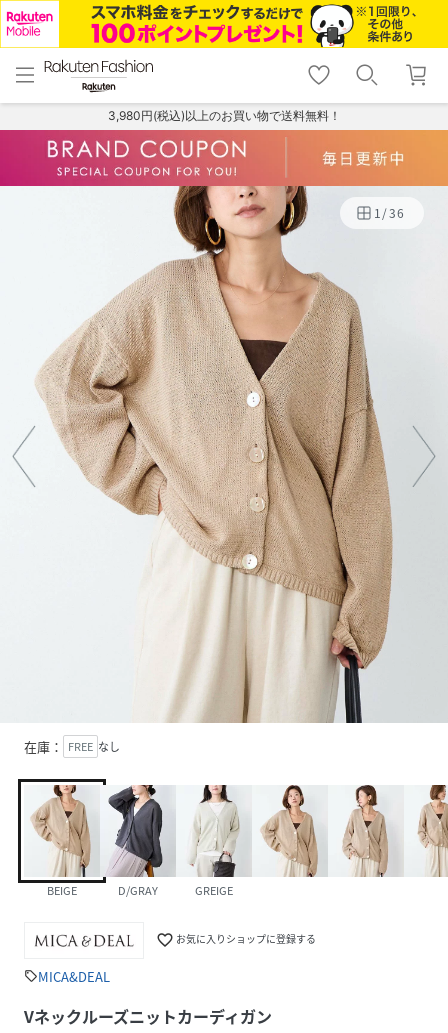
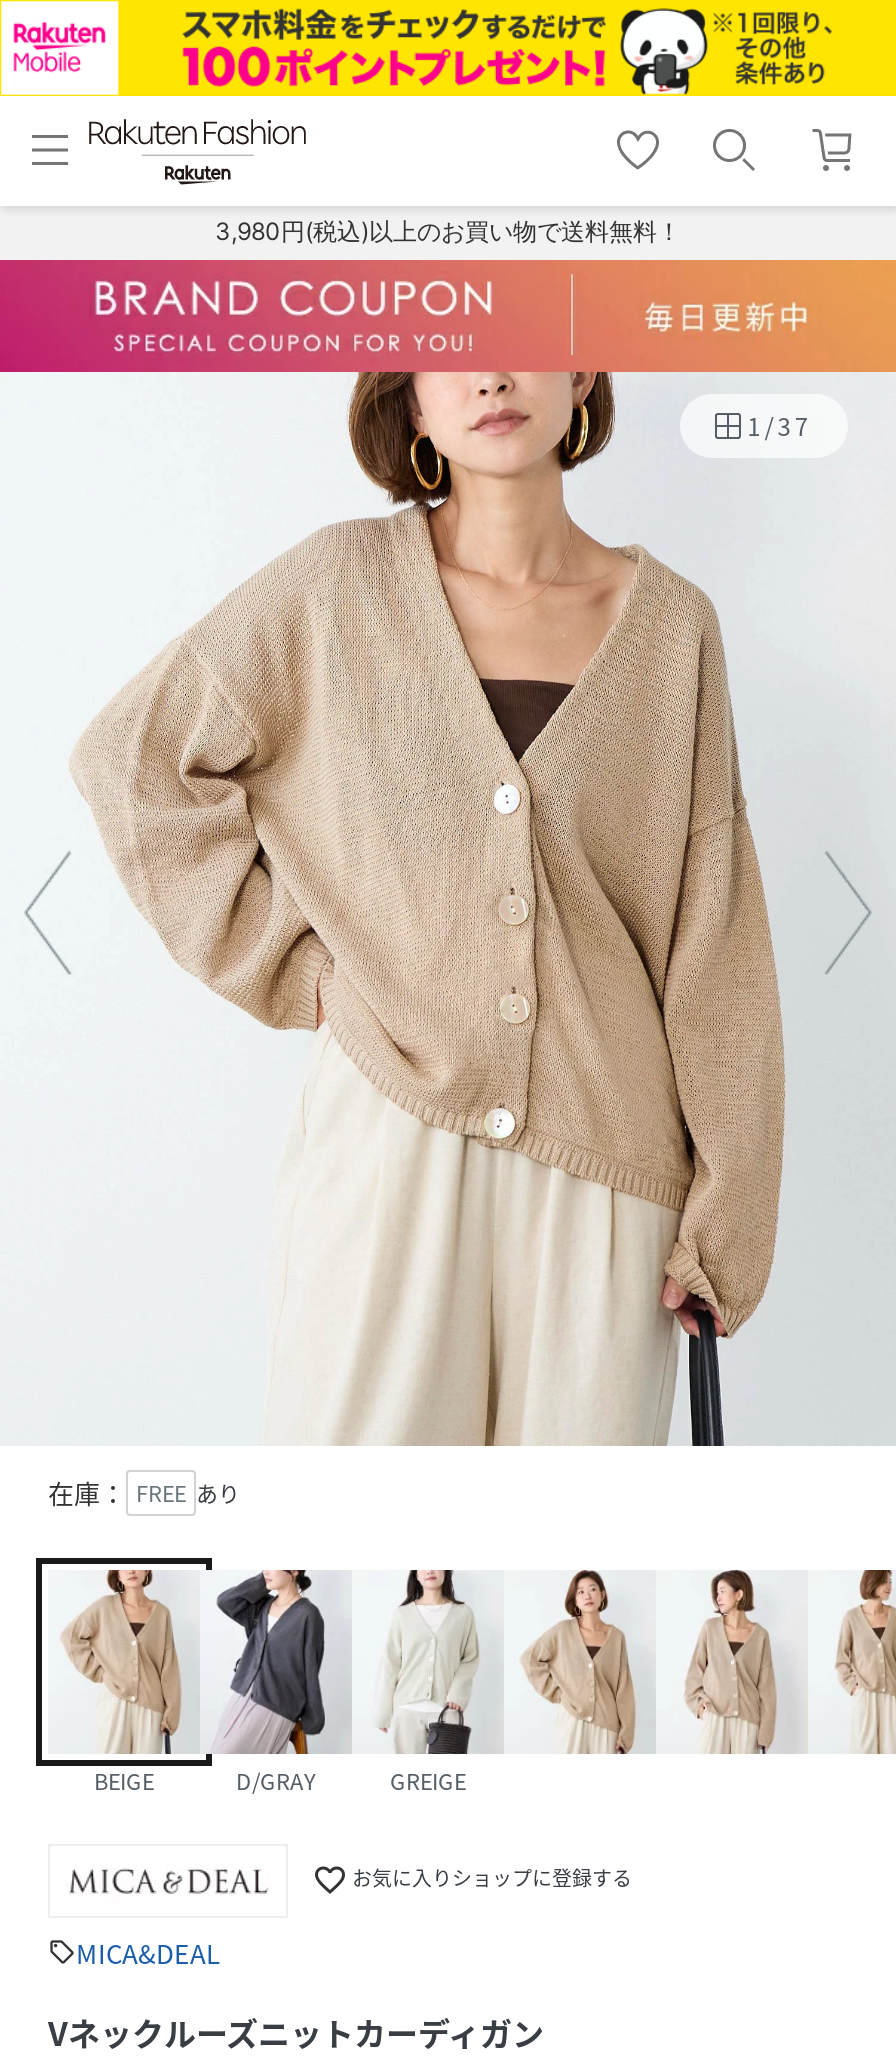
[374,204,406,222] 1 /36 -> [747,408,812,444] 1 /37
[24,737,120,756] 在庫： FREE なし -> [48,1475,240,1513] 在庫： FREE あり

